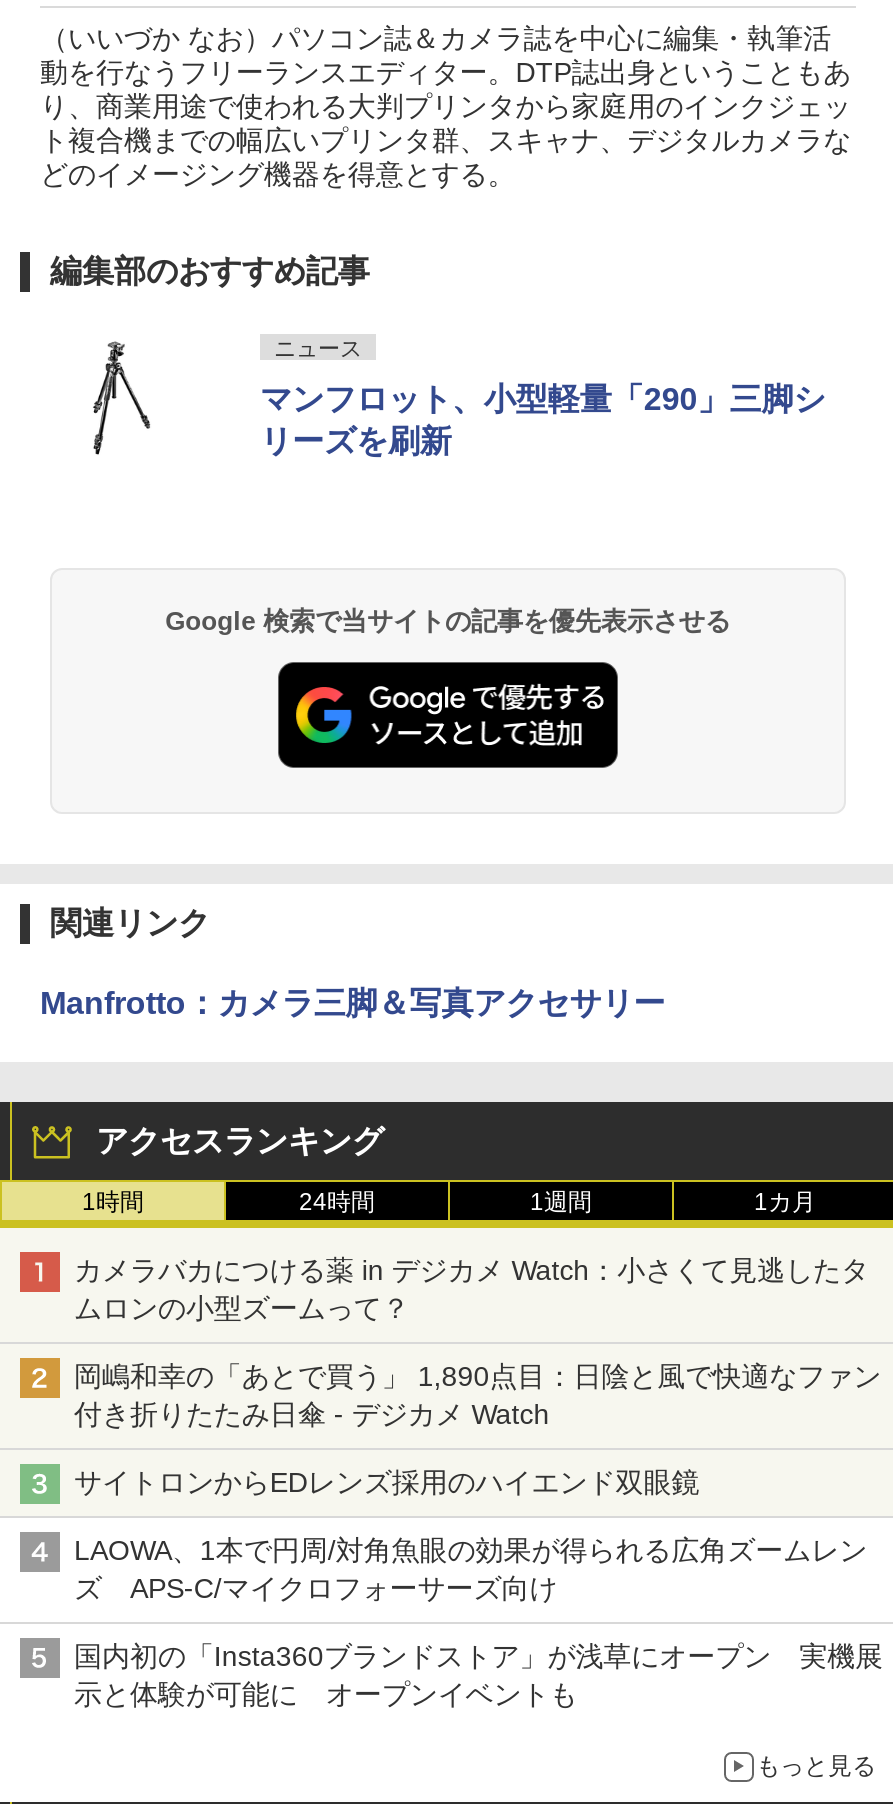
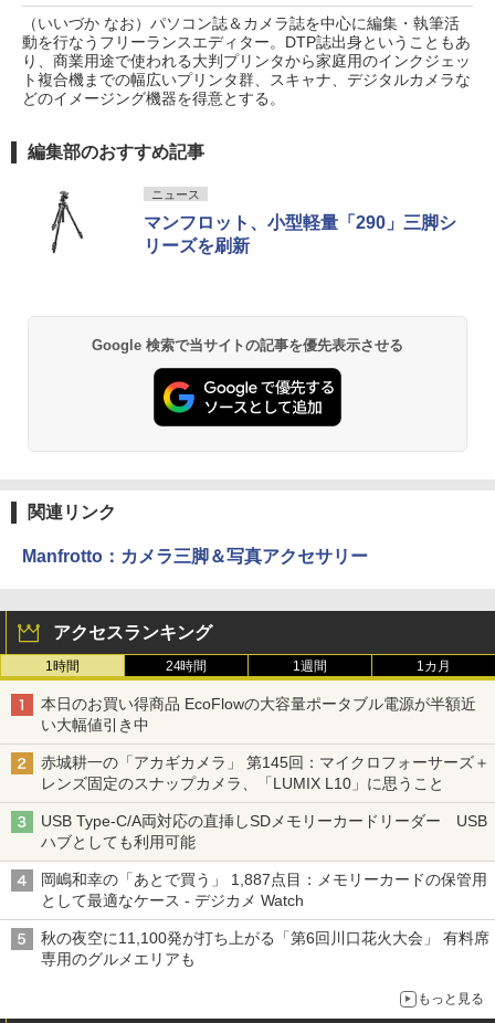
[74,1254,869,1324] カメラバカにつける薬 in デジカメ Watch：小さくて見逃したタ | ムロンの小型ズームって？ -> [41,695,476,733] 本日のお買い得商品 EcoFlowの大容量ポータブル電源が半額近 | い大幅値引き中
[74,1360,881,1430] 岡嶋和幸の「あとで買う」 1,890点目：日陰と風で快適なファン | 付き折りたたみ日傘 - デジカメ Watch -> [41,753,489,792] 赤城耕一の「アカギカメラ」 第145回：マイクロフォーサーズ＋ | レンズ固定のスナップカメラ、「LUMIX L10」に思うこと
[74,1466,727,1498] サイトロンからEDレンズ採用のハイエンド双眼鏡 -> [41,812,487,850] USB Type-C/A両対応の直挿しSDメモリーカードリーダー USB | ハブとしても利用可能
[74,1534,867,1604] LAOWA、1本で円周/対角魚眼の効果が得られる広角ズームレン | ズ APS-C/マイクロフォーサーズ向け -> [41,870,487,909] 岡嶋和幸の「あとで買う」 1,887点目：メモリーカードの保管用 | として最適なケース - デジカメ Watch
[74,1640,883,1710] 国内初の「Insta360ブランドストア」が浅草にオープン 実機展 | 示と体験が可能に オープンイベントも -> [41,929,489,968] 秋の夜空に11,100発が打ち上がる「第6回川口花火大会」 有料席 | 専用のグルメエリアも

